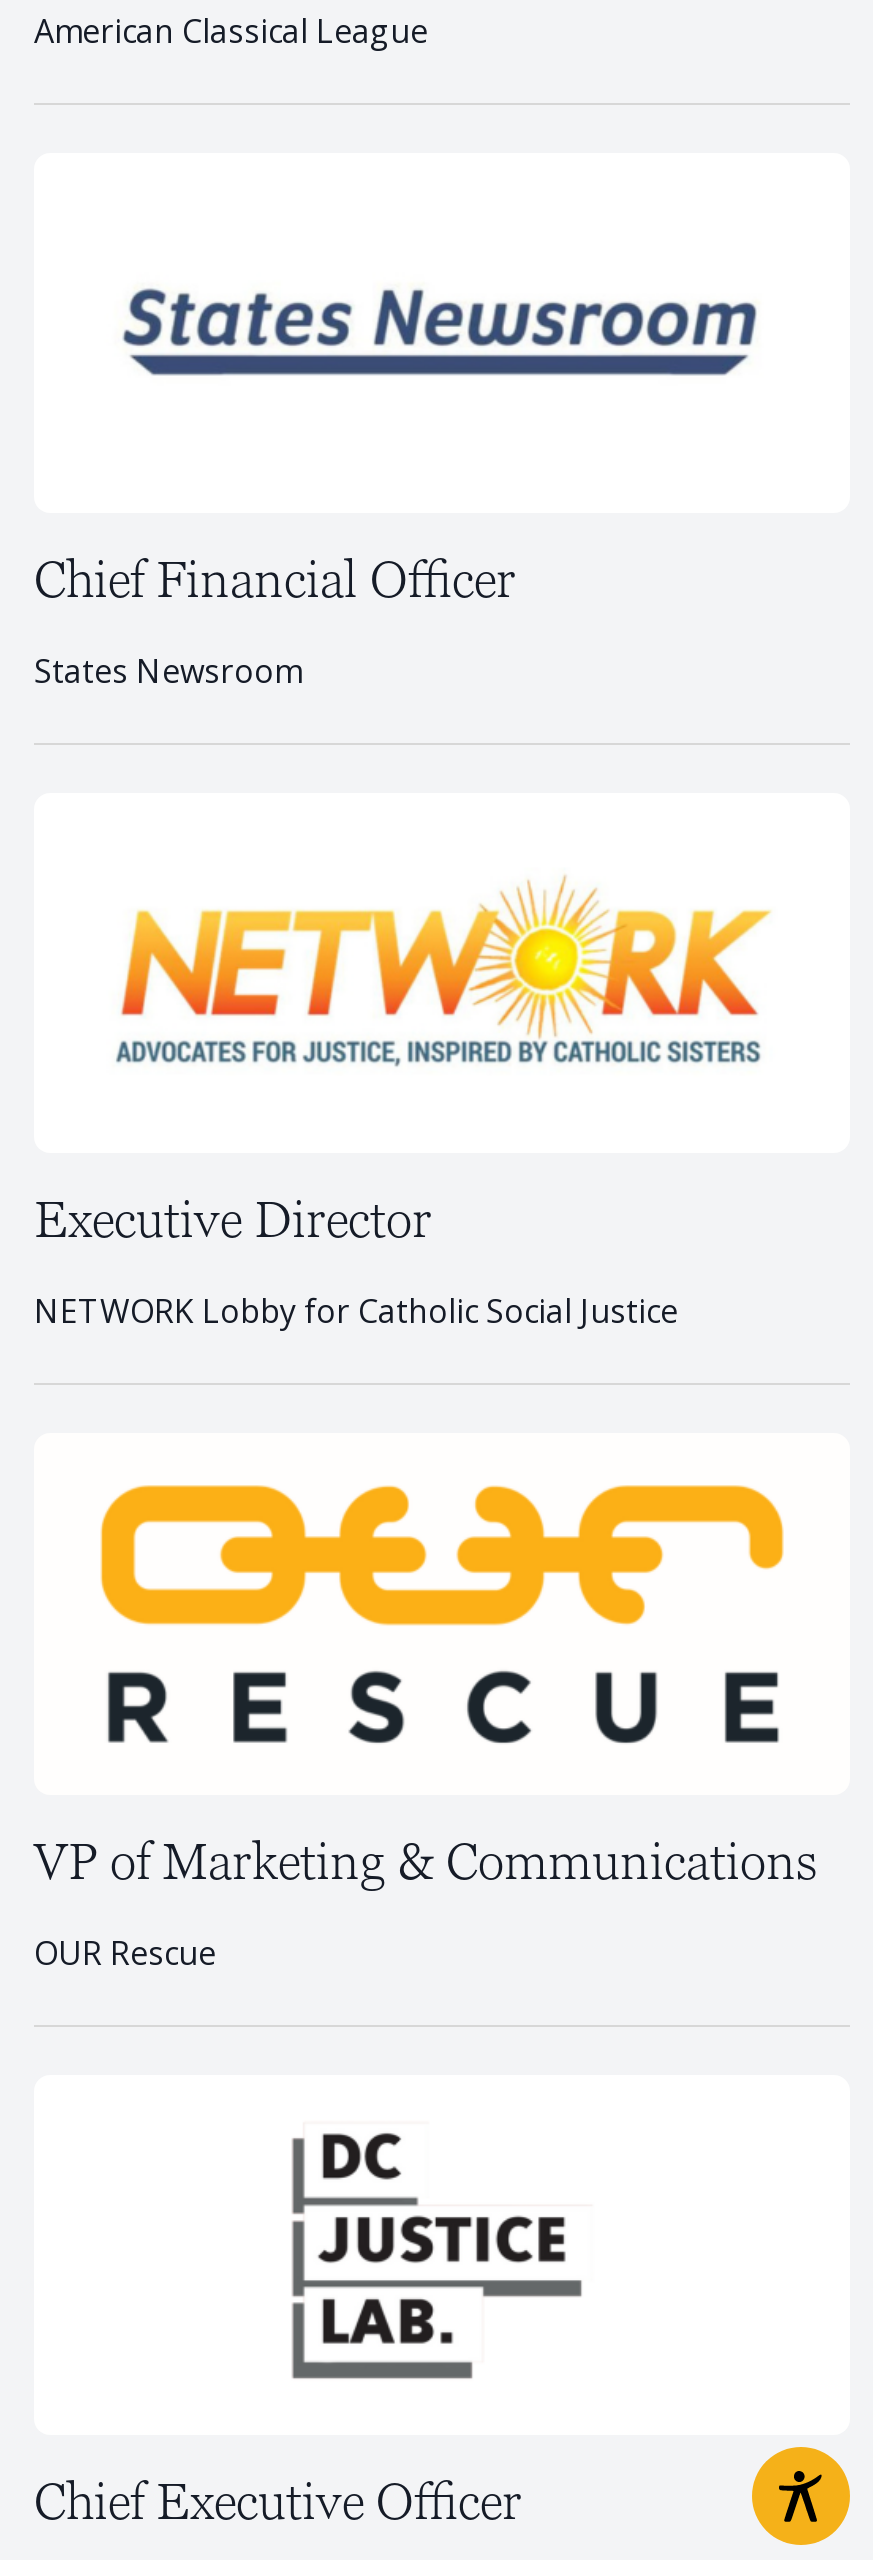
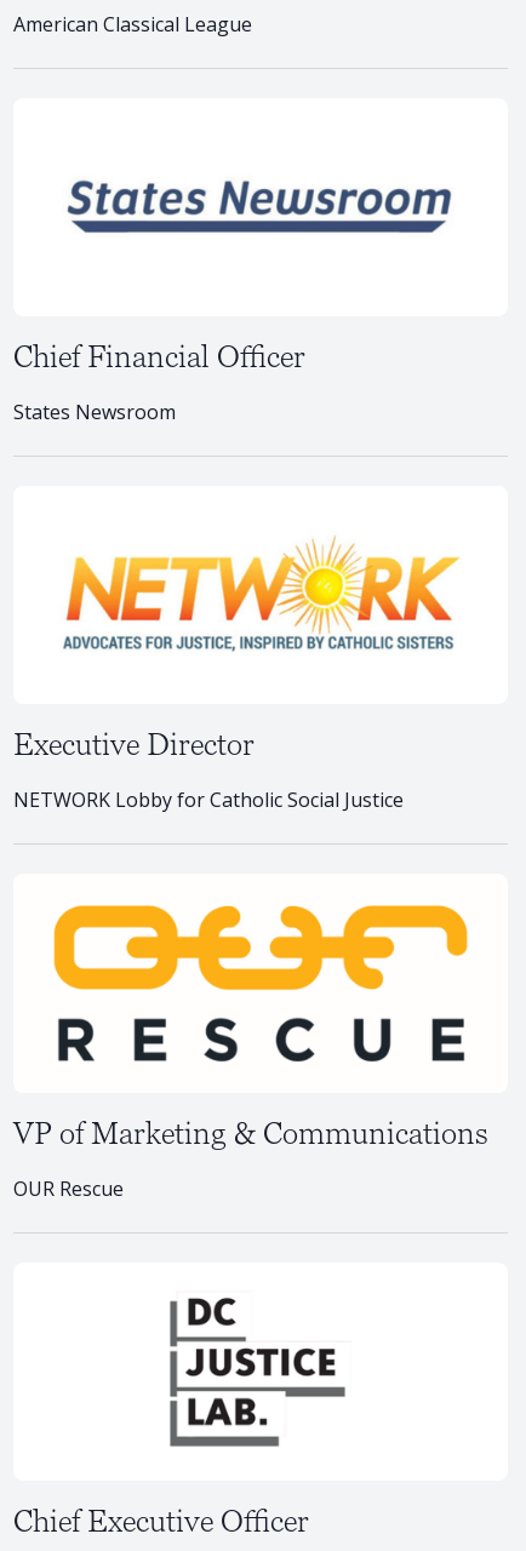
[750,2446,852,2548] [image] -> none

